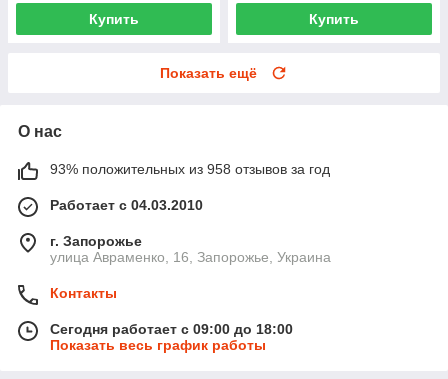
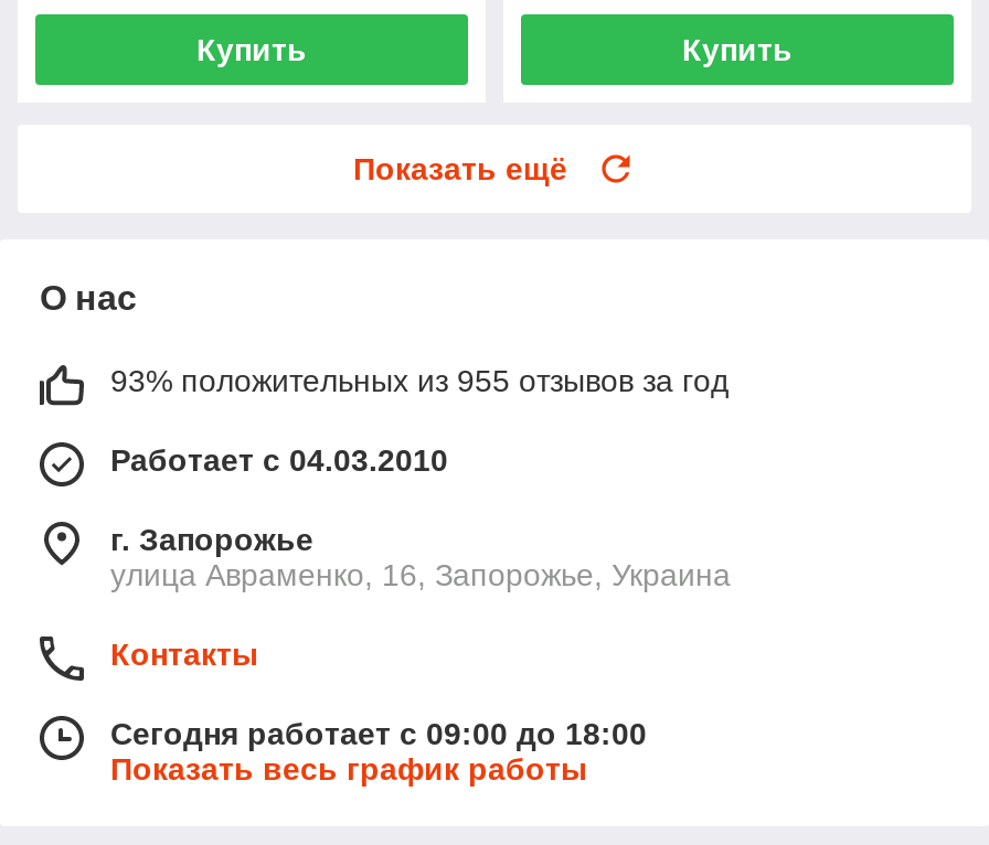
[50,161,330,177] 93% положительных из 958 отзывов за год -> [110,362,729,398] 93% положительных из 955 отзывов за год

